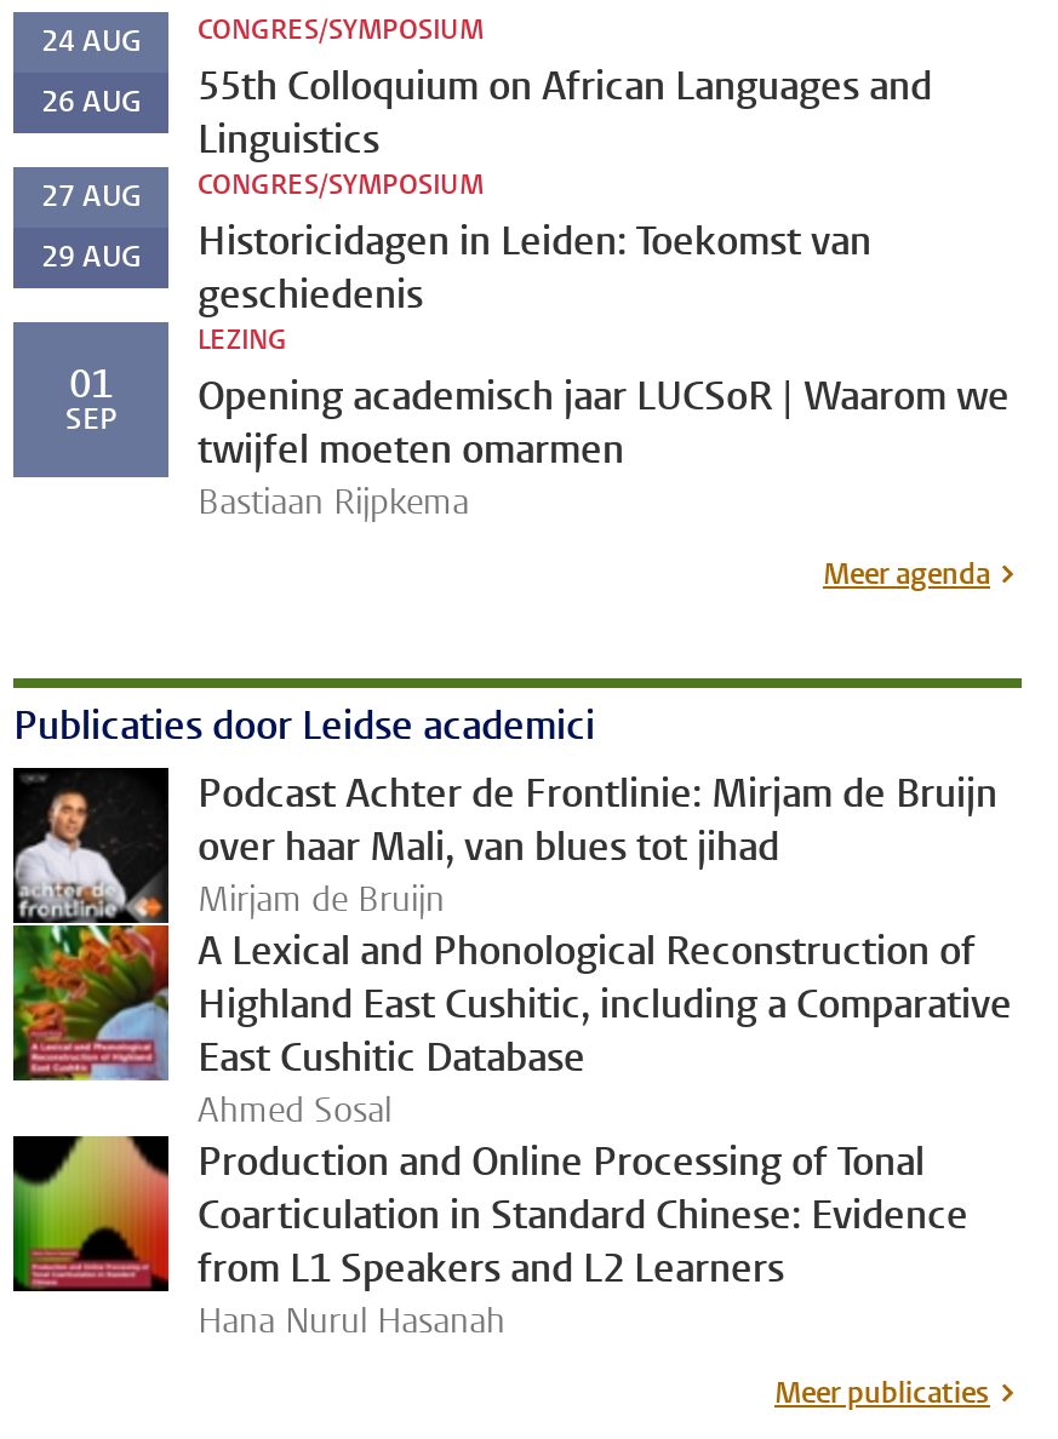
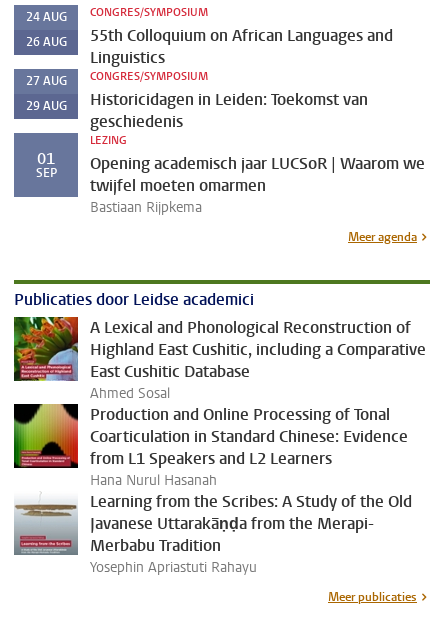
[11,766,997,925] [image] | Podcast Achter de Frontlinie: Mirjam de Bruijn | over haar Mali, van blues tot jihad | Mirjam de Bruijn -> none
moved [11,925,1012,1344] -> [13,317,426,490]: [image] | A Lexical and Phonological Reconstruction of | Highland East Cushitic, including a Comparative | ... | from L1 Speakers and L2 Learners | Hana Nurul Hasanah
none -> [14,491,412,577] [image] | Learning from the Scribes: A Study of the Old | Javanese Uttarakāṇḍa from the Merapi- | Merbabu Tradition | Yosephin Apriastuti Rahayu

